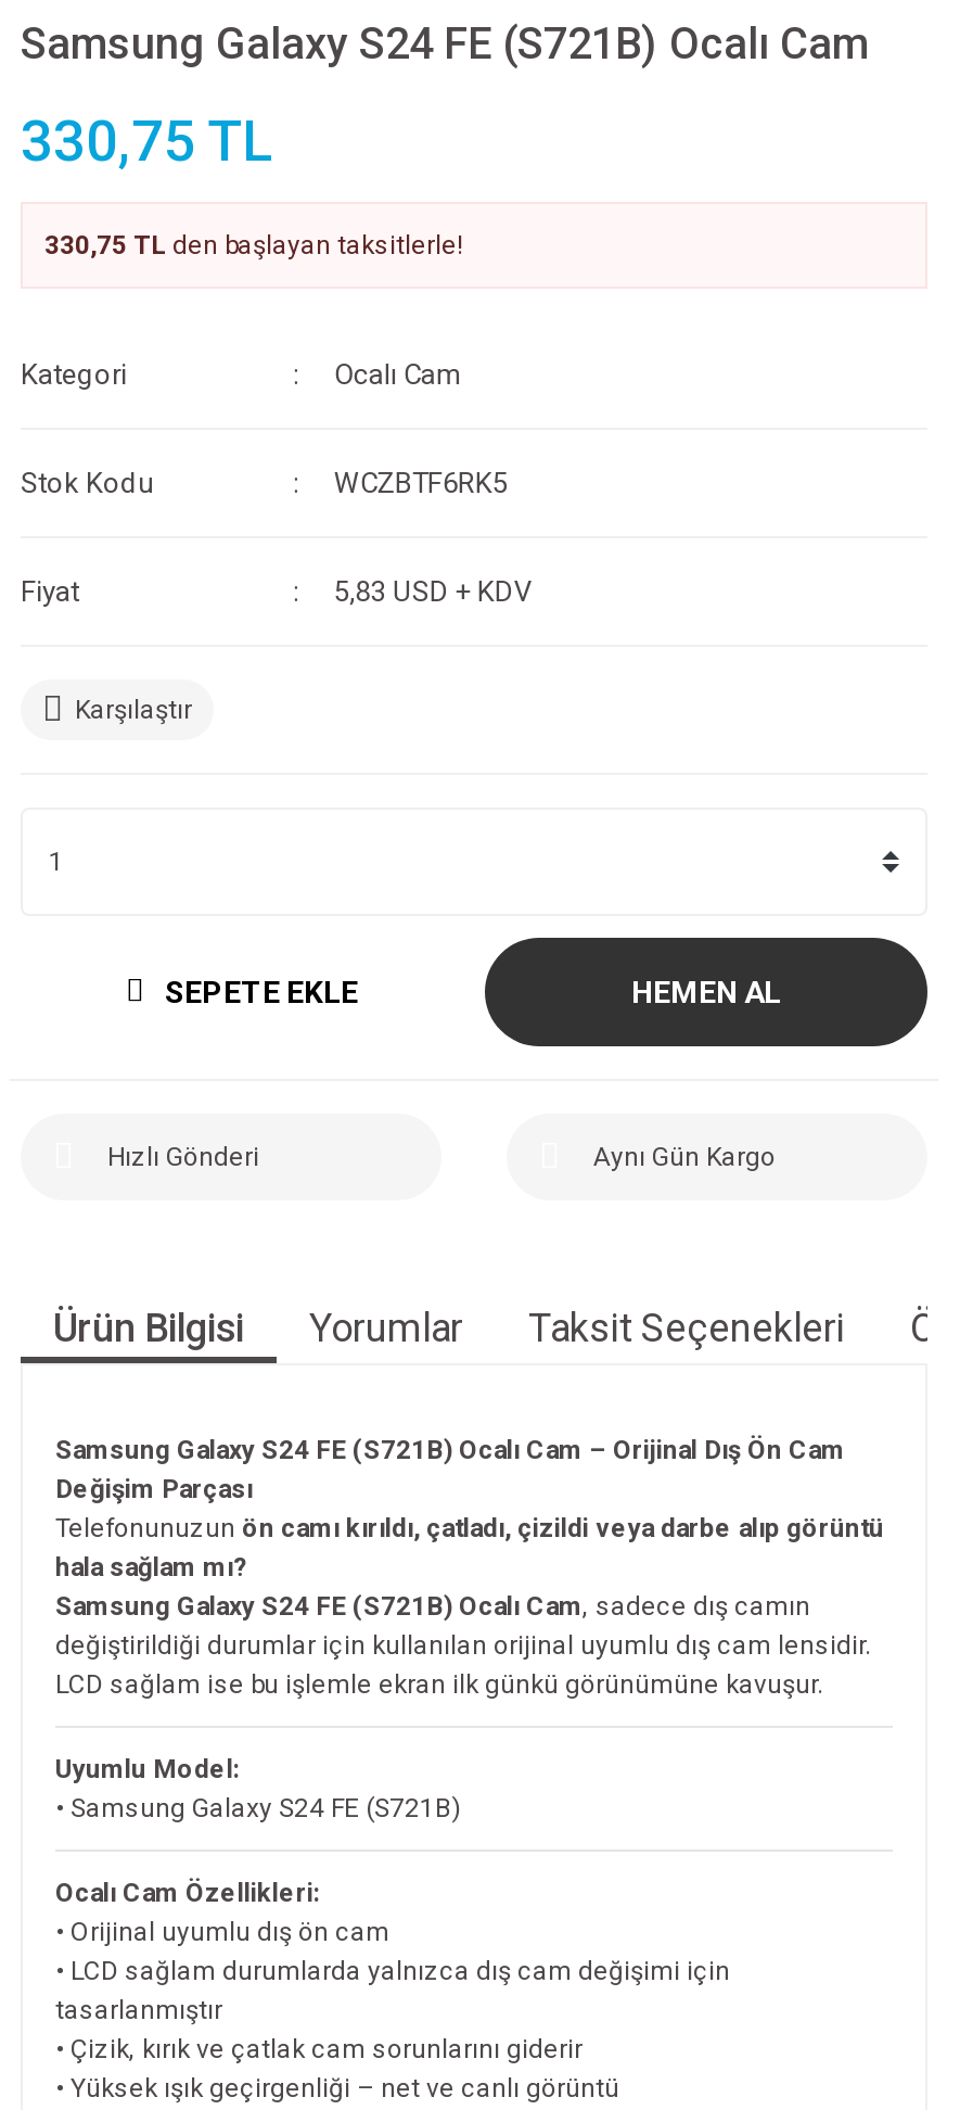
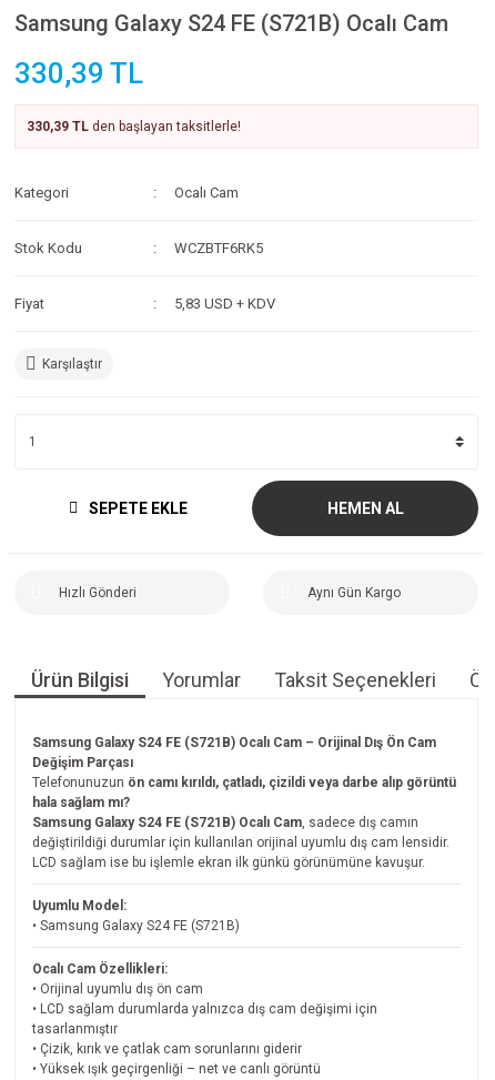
[21,109,272,174] 330,75 TL -> [14,57,143,90] 330,39 TL
[44,230,463,260] 330,75 TL den başlayan taksitlerle! -> [27,119,241,134] 330,39 TL den başlayan taksitlerle!

